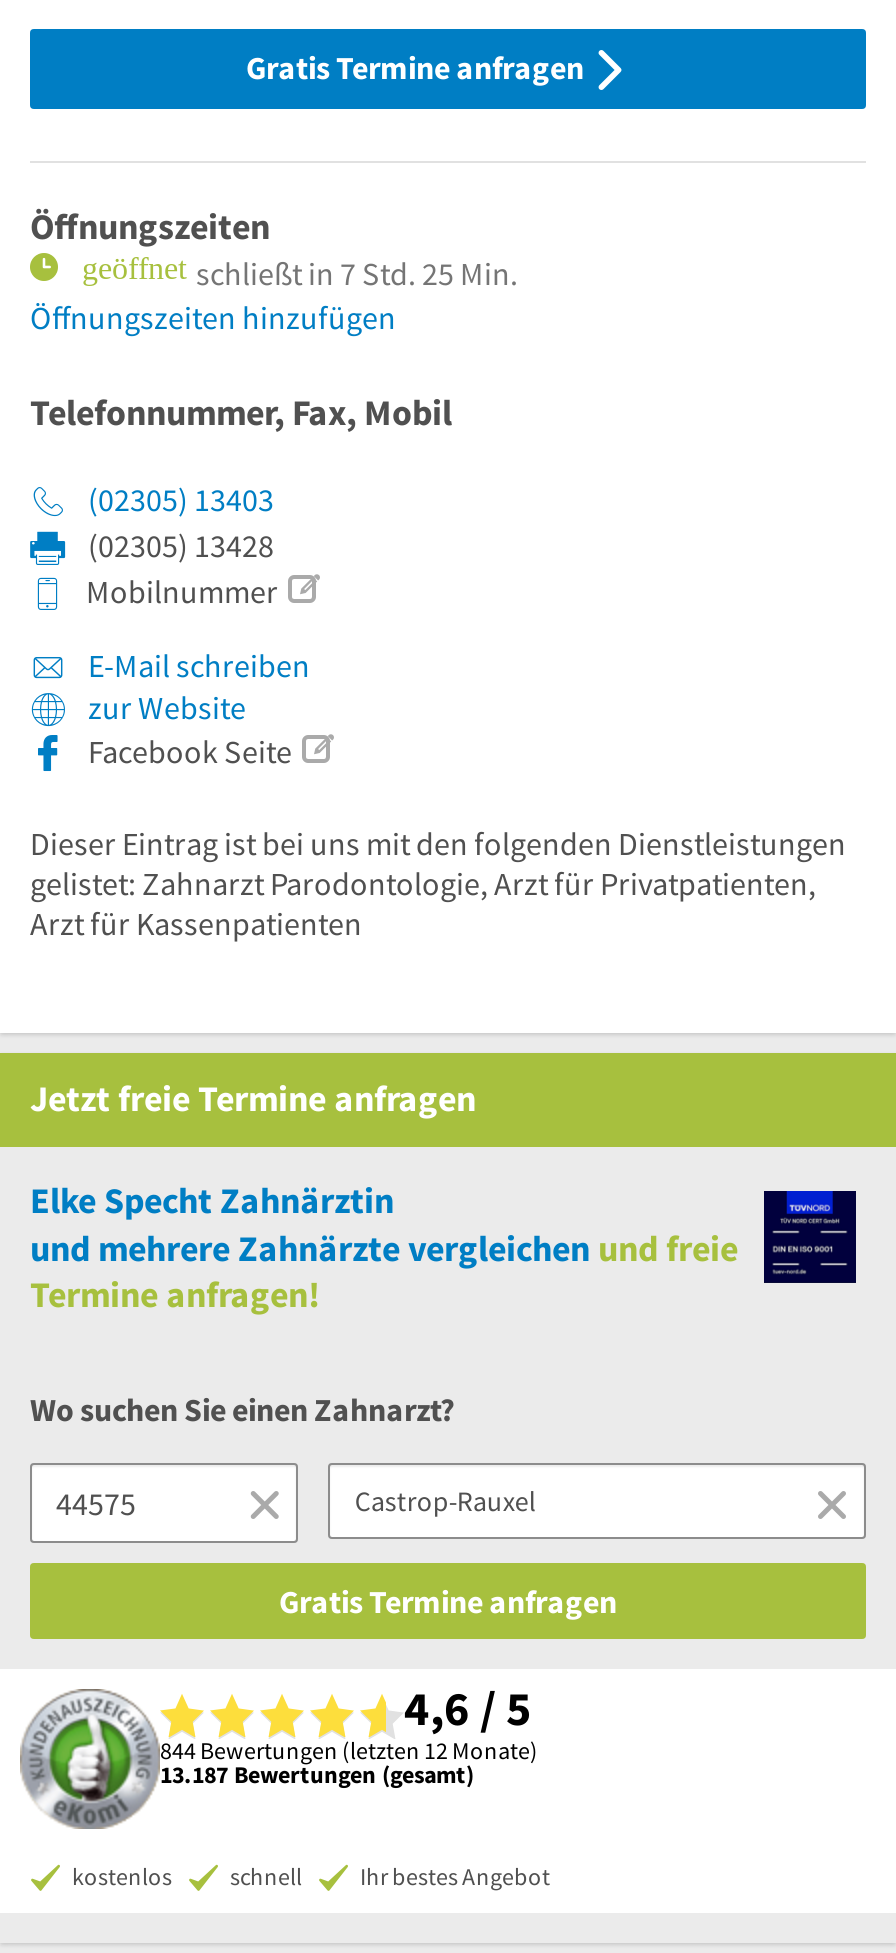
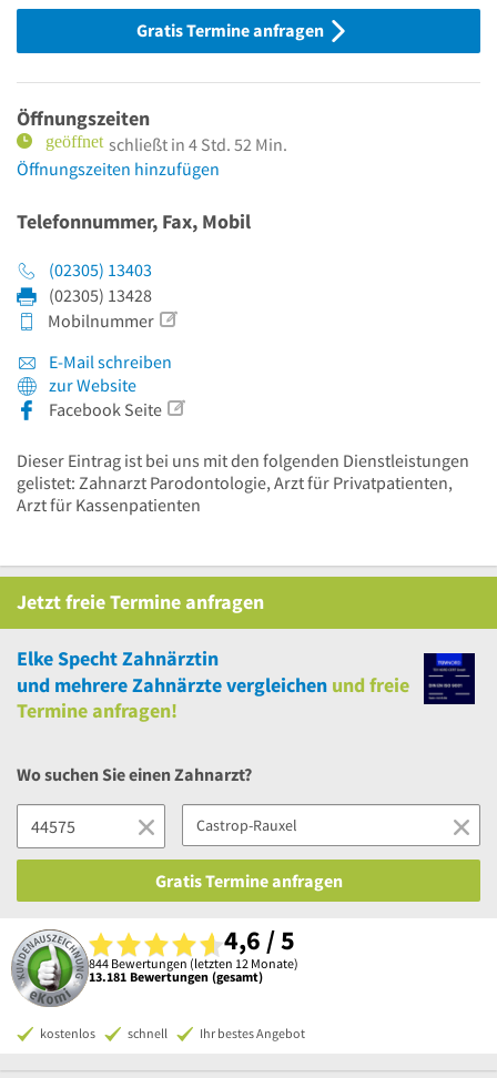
[196,253,518,293] schließt in 7 Std. 25 Min. -> [109,133,287,155] schließt in 4 Std. 52 Min.
[160,1759,474,1789] 13.187 Bewertungen (gesamt) -> [89,968,263,985] 13.181 Bewertungen (gesamt)

